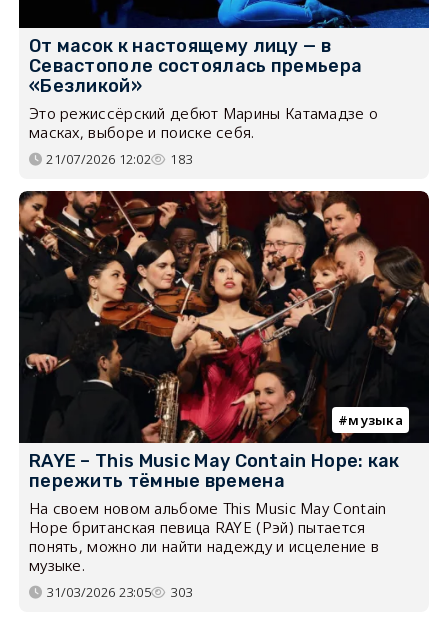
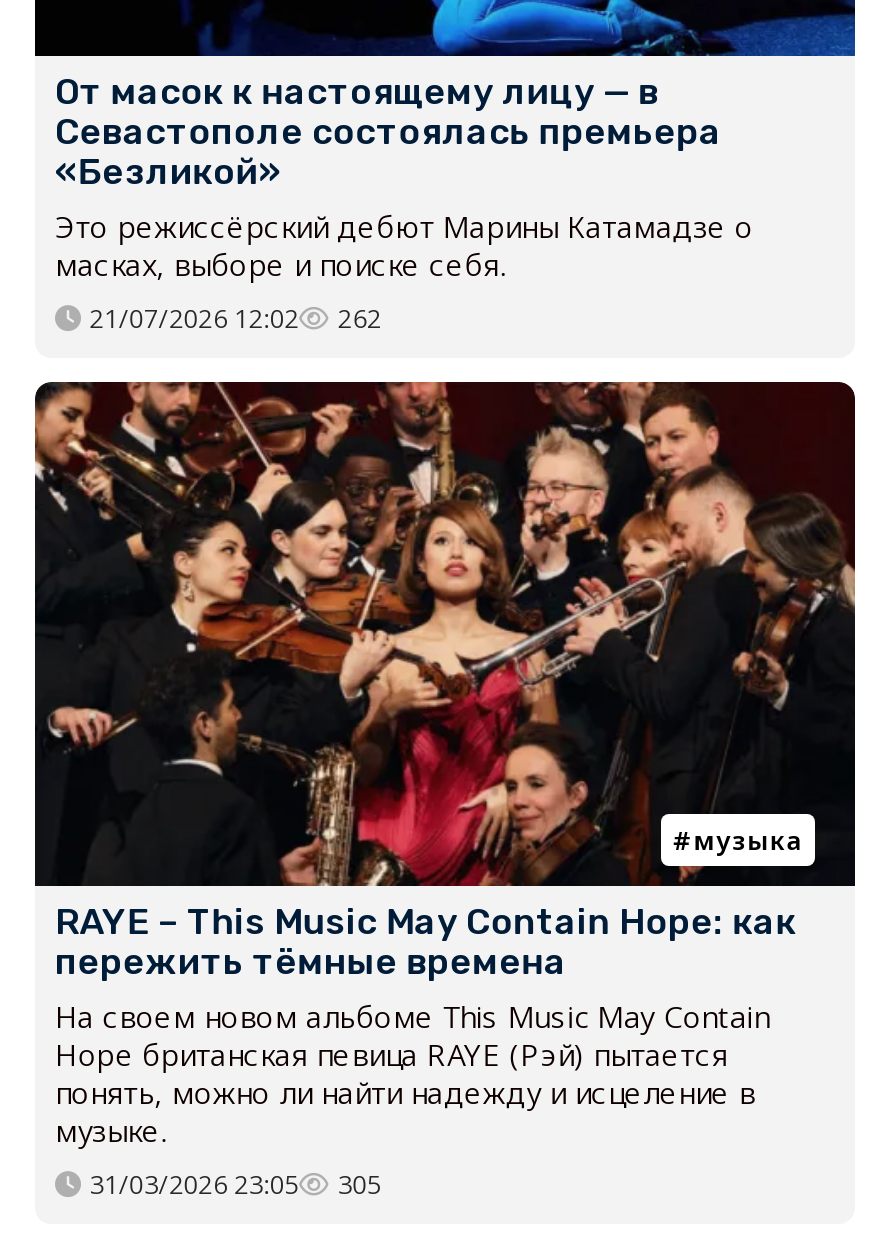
[46,150,192,168] 21/07/2026 12:02 183 -> [90,300,382,336] 21/07/2026 12:02 262
[46,583,192,601] 31/03/2026 23:05 303 -> [90,1166,382,1202] 31/03/2026 23:05 305

